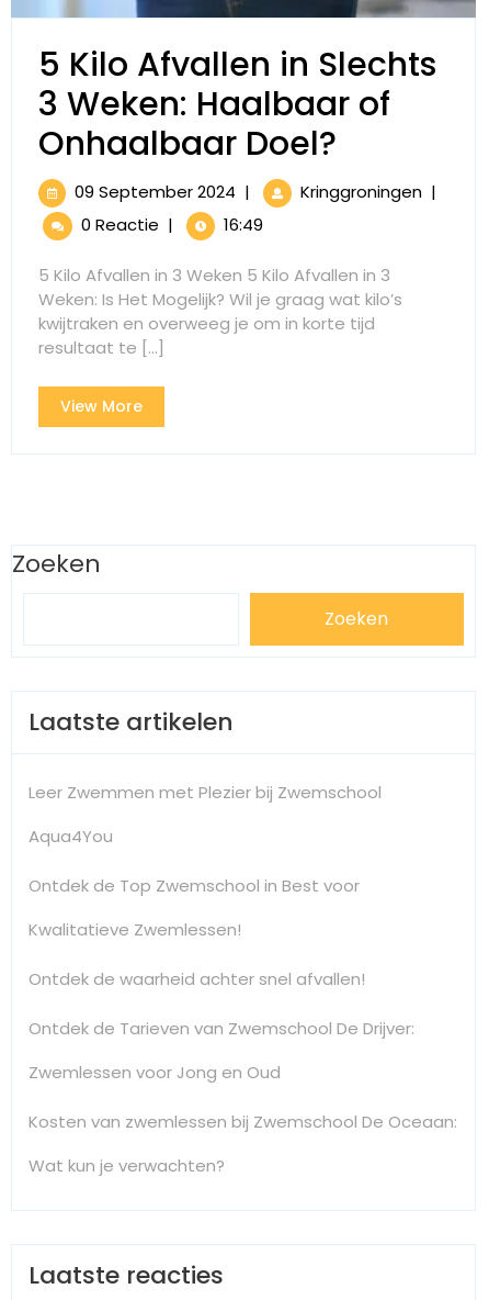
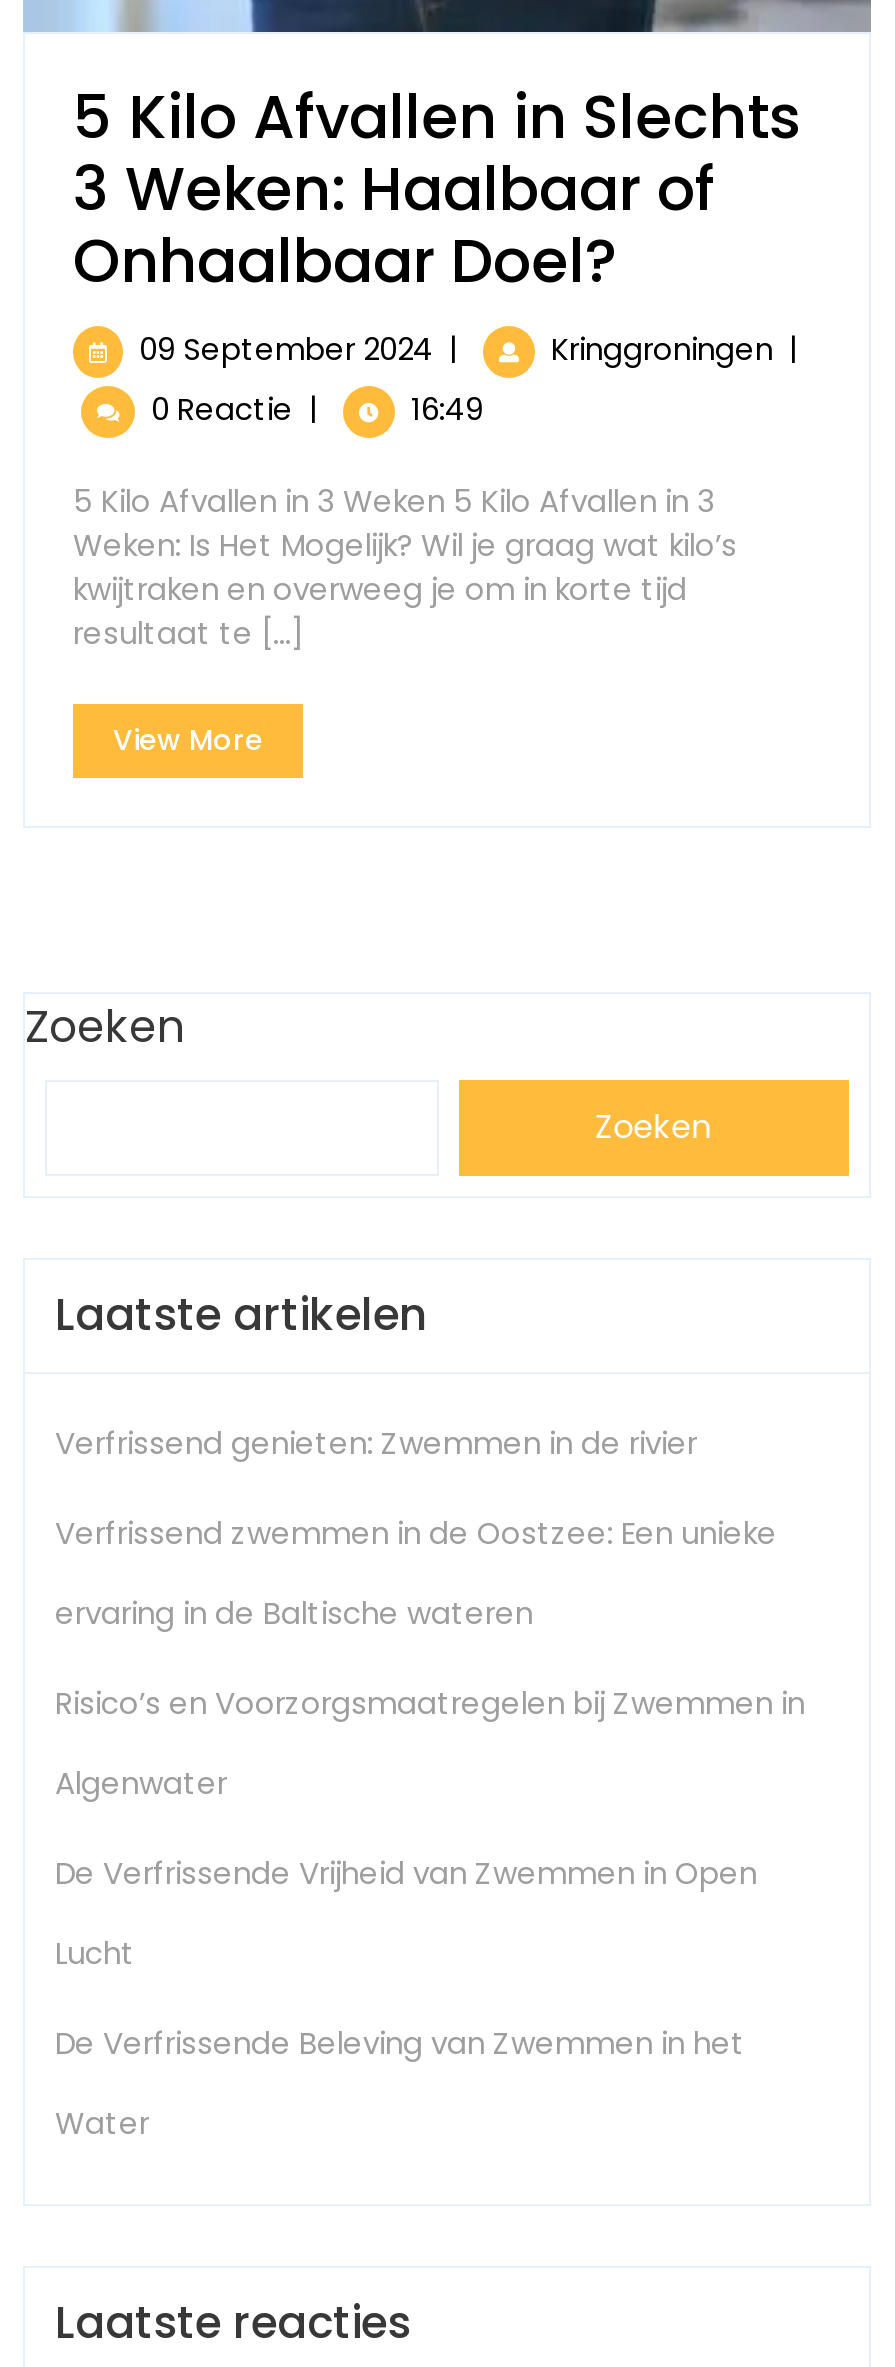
[29,781,382,804] Leer Zwemmen met Plezier bij Zwemschool -> [55,1422,697,1464] Verfrissend genieten: Zwemmen in de rivier
[29,825,113,848] Aqua4You -> [55,1512,777,1554] Verfrissend zwemmen in de Oostzee: Een unieke
[29,874,360,897] Ontdek de Top Zwemschool in Best voor -> [55,1592,533,1634] ervaring in de Baltische wateren
[29,918,241,941] Kwalitatieve Zwemlessen! -> [55,1682,805,1724] Risico’s en Voorzorgsmaatregelen bij Zwemmen in
[29,967,365,990] Ontdek de waarheid achter snel afvallen! -> [55,1762,227,1804] Algenwater
[29,1017,414,1040] Ontdek de Tarieven van Zwemschool De Drijver: -> [55,1852,757,1894] De Verfrissende Vrijheid van Zwemmen in Open
[29,1061,281,1084] Zwemlessen voor Jong en Oud -> [55,1932,135,1974] Lucht
[29,1110,457,1133] Kosten van zwemlessen bij Zwemschool De Oceaan: -> [55,2022,745,2064] De Verfrissende Beleving van Zwemmen in het
[29,1154,225,1177] Wat kun je verwachten? -> [55,2102,149,2144] Water

